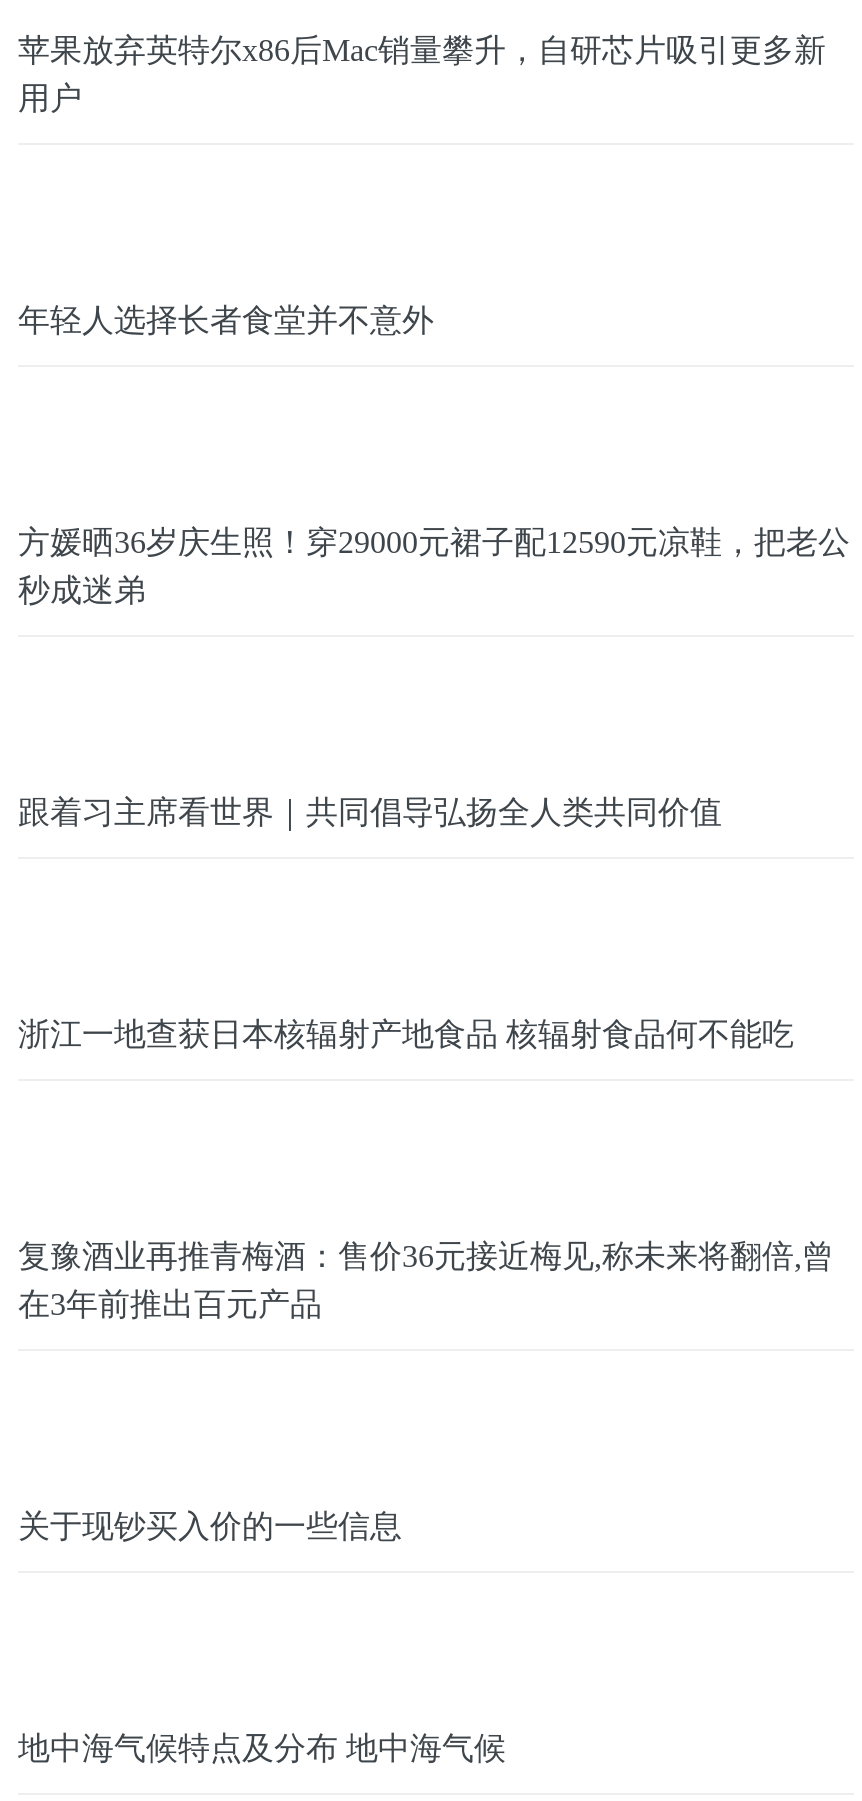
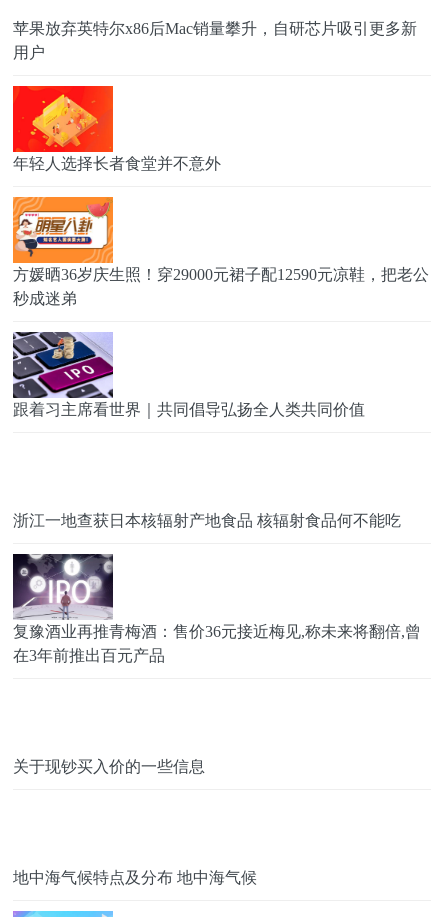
none -> [12,85,114,153] [image]
none -> [12,196,114,264] [image]
none -> [12,331,114,399] [image]
none -> [12,553,114,621] [image]

